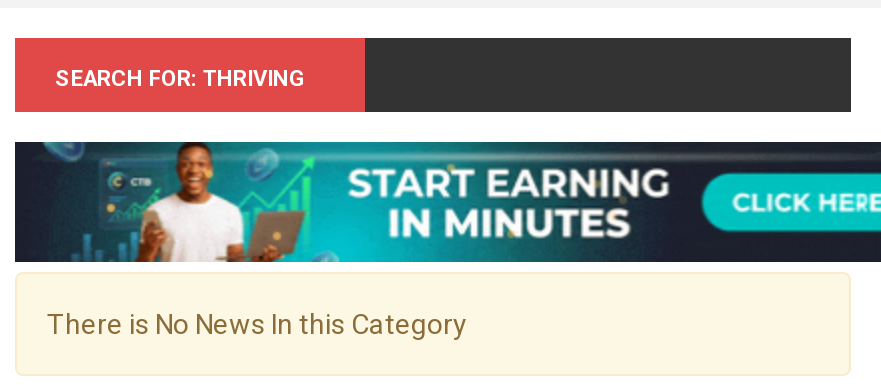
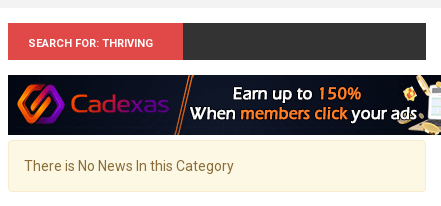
[33,140,875,264] [image] -> [16,74,438,136] [image]

